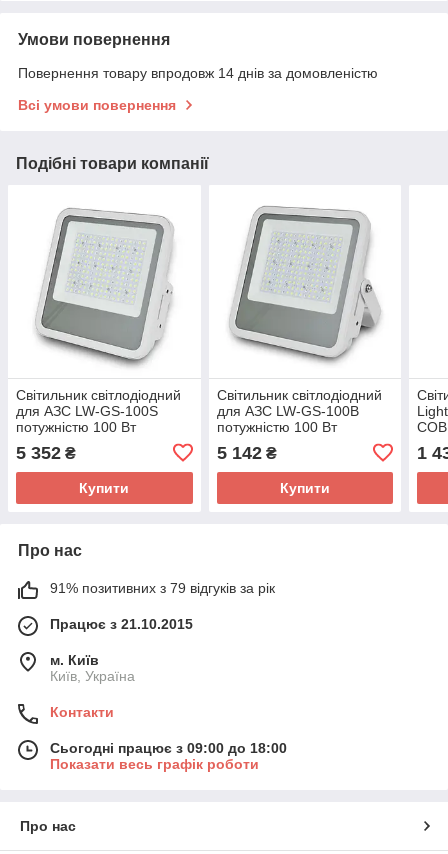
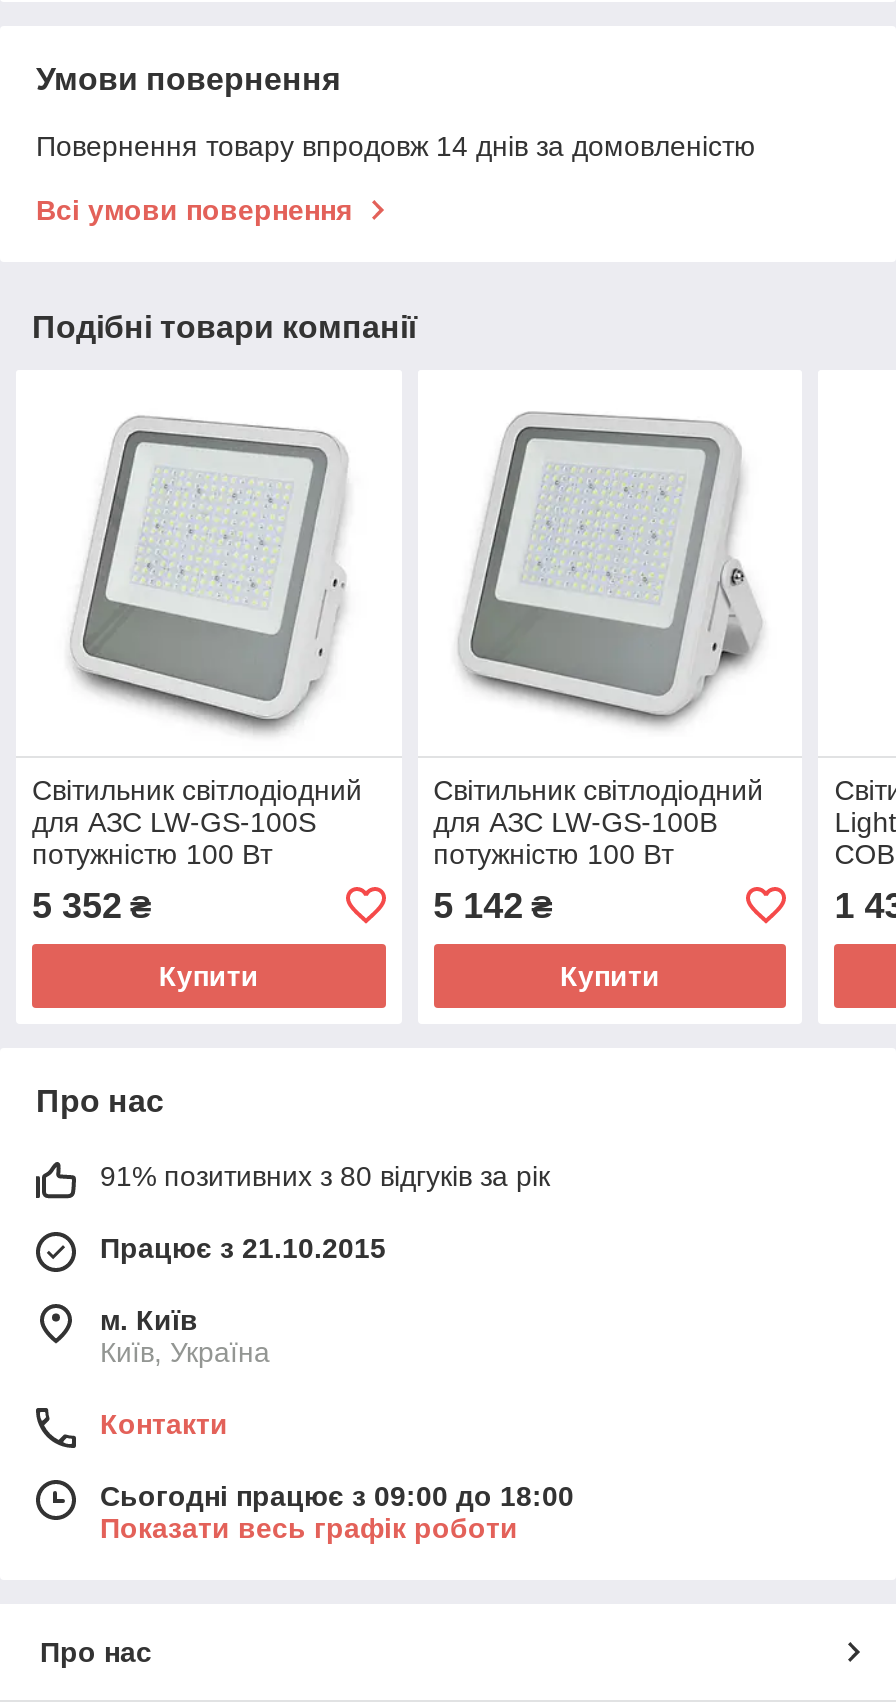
[50,580,275,596] 91% позитивних з 79 відгуків за рік -> [100,1160,550,1192] 91% позитивних з 80 відгуків за рік

